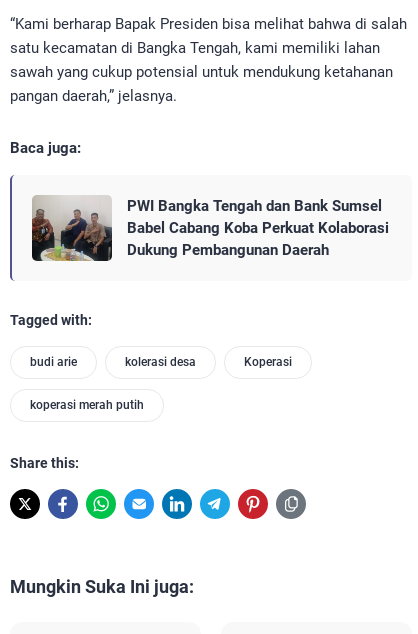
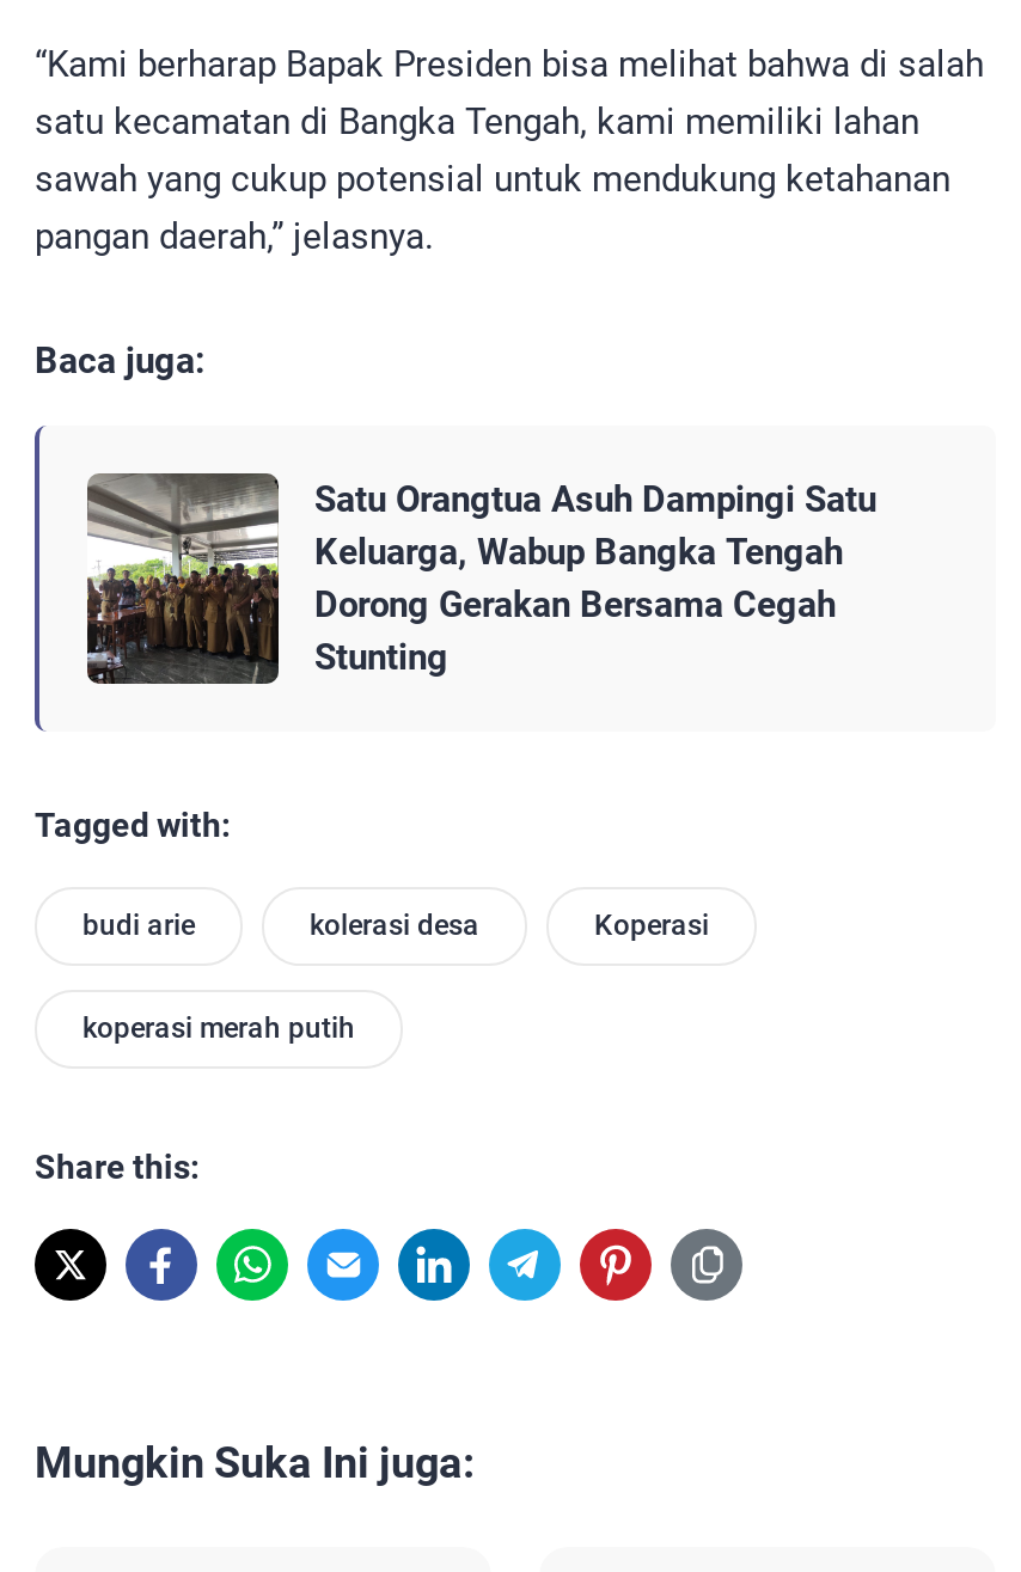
[32,196,389,262] [image] | PWI Bangka Tengah dan Bank Sumsel | Babel Cabang Koba Perkuat Kolaborasi | Dukung Pembangunan Daerah -> [87,471,876,686] [image] | Satu Orangtua Asuh Dampingi Satu | Keluarga, Wabup Bangka Tengah | Dorong Gerakan Bersama Cegah | Stunting

